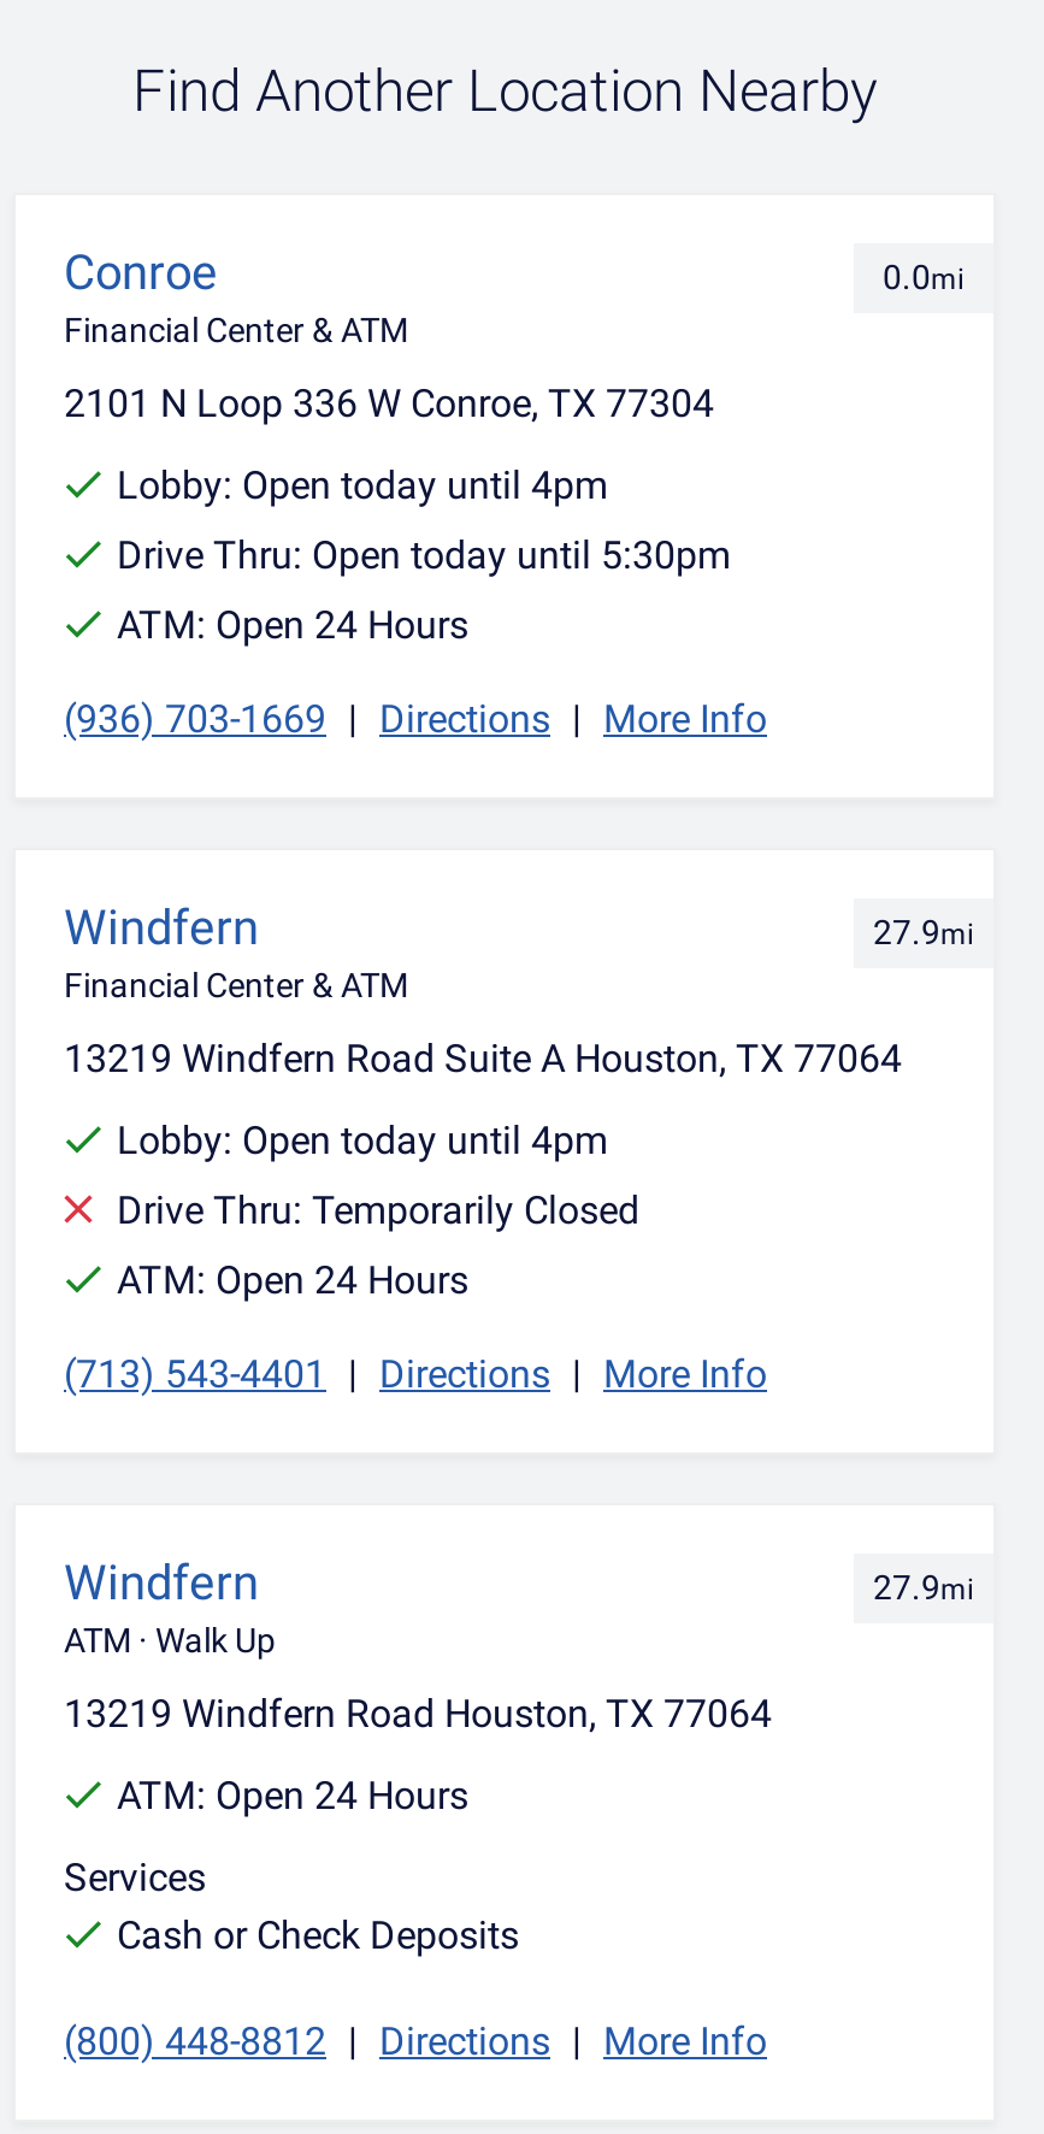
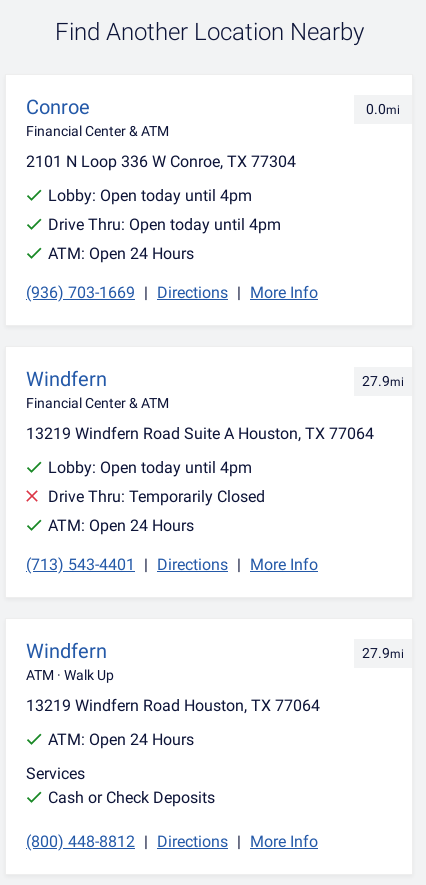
[117,532,731,578] Drive Thru: Open today until 5:30pm -> [48,215,281,234] Drive Thru: Open today until 4pm

